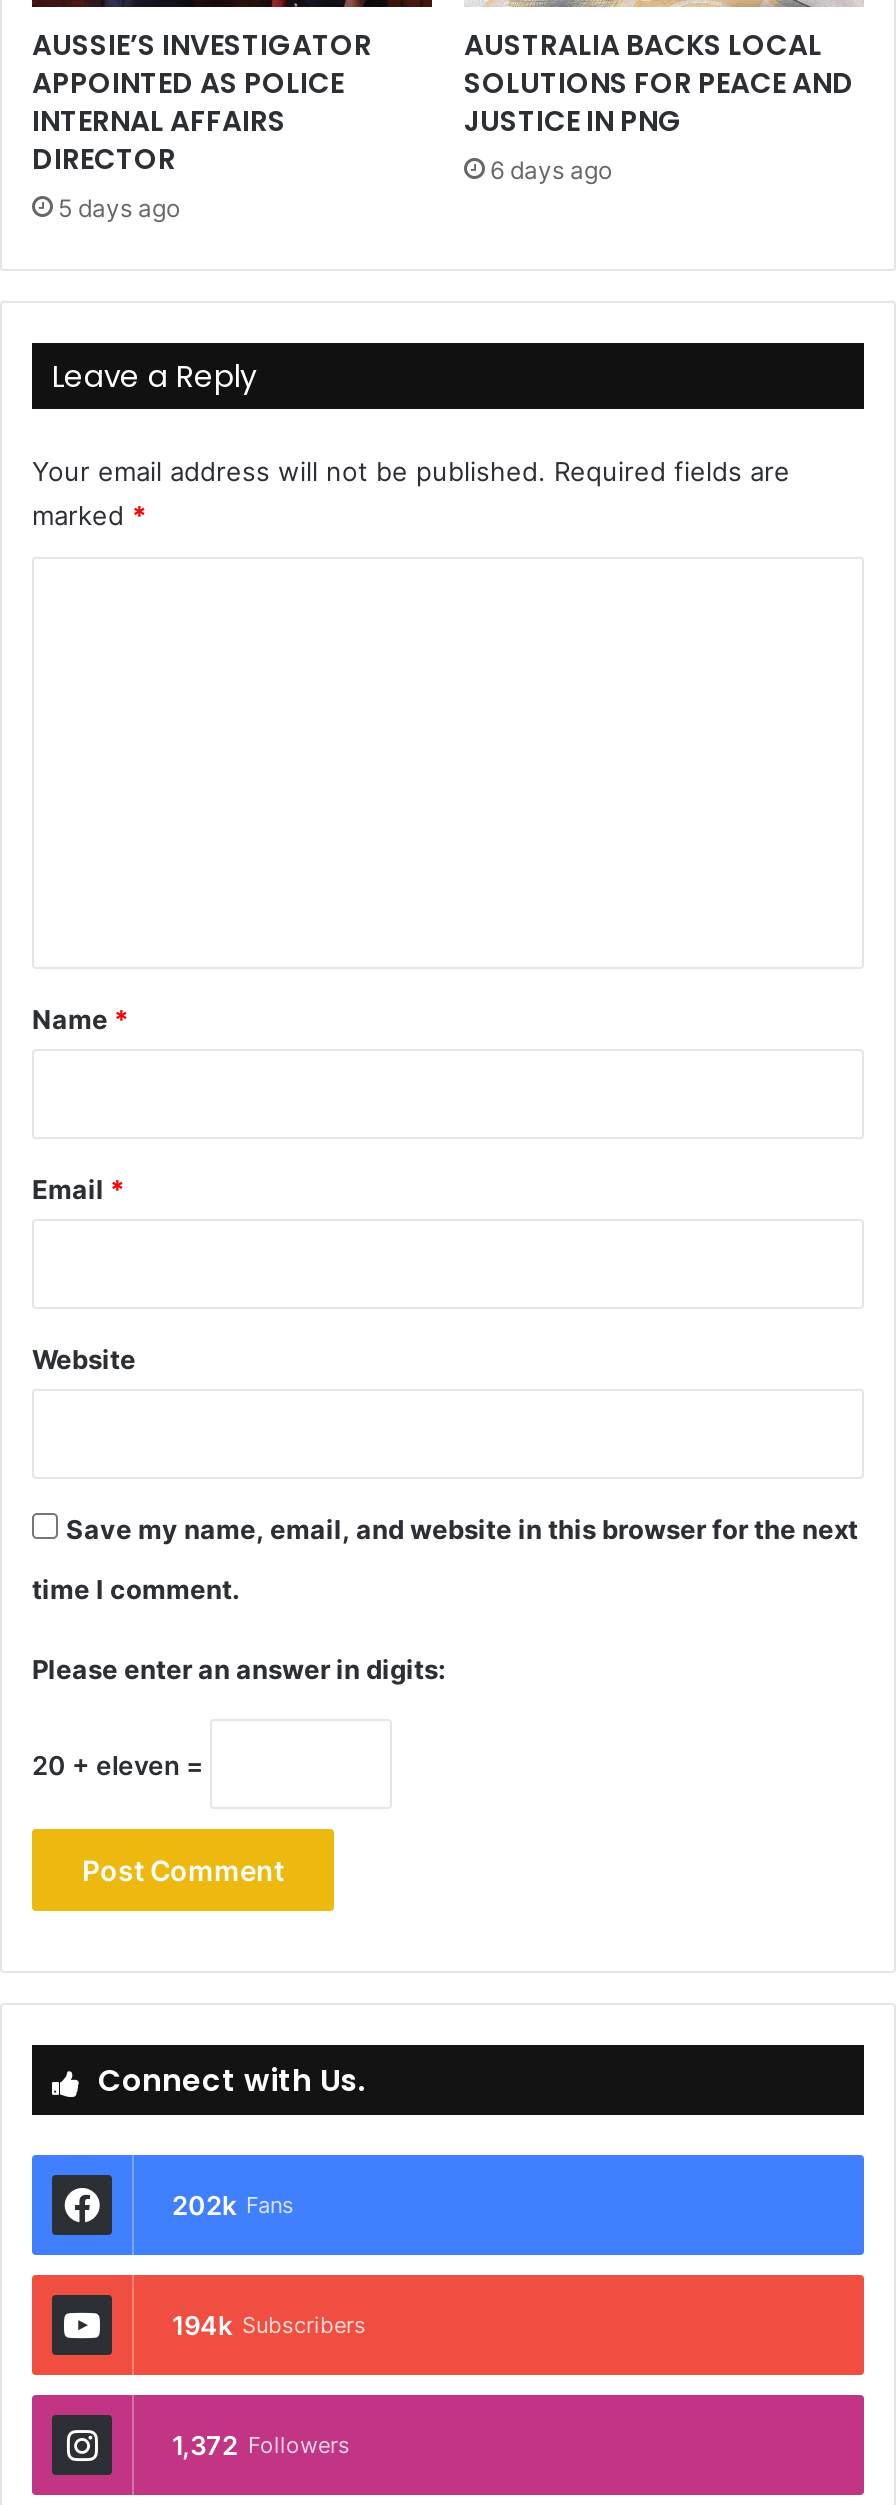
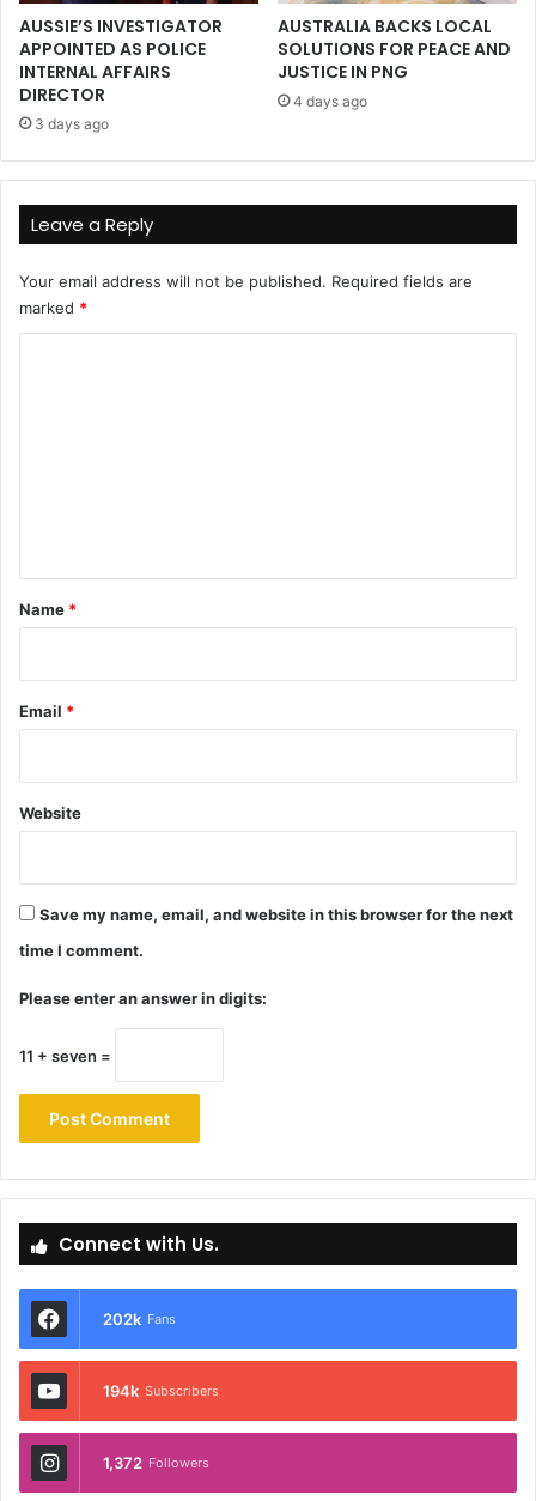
[490,154,612,184] 6 days ago -> [293,92,367,110] 4 days ago
[58,192,180,222] 5 days ago -> [35,115,109,133] 3 days ago
[32,1748,210,1780] 20 + eleven = -> [19,1046,115,1066] 11 + seven =

